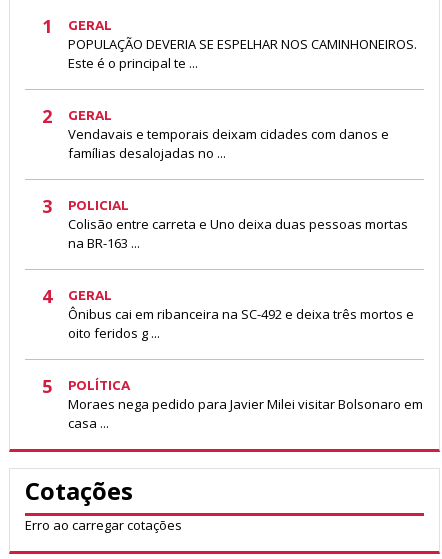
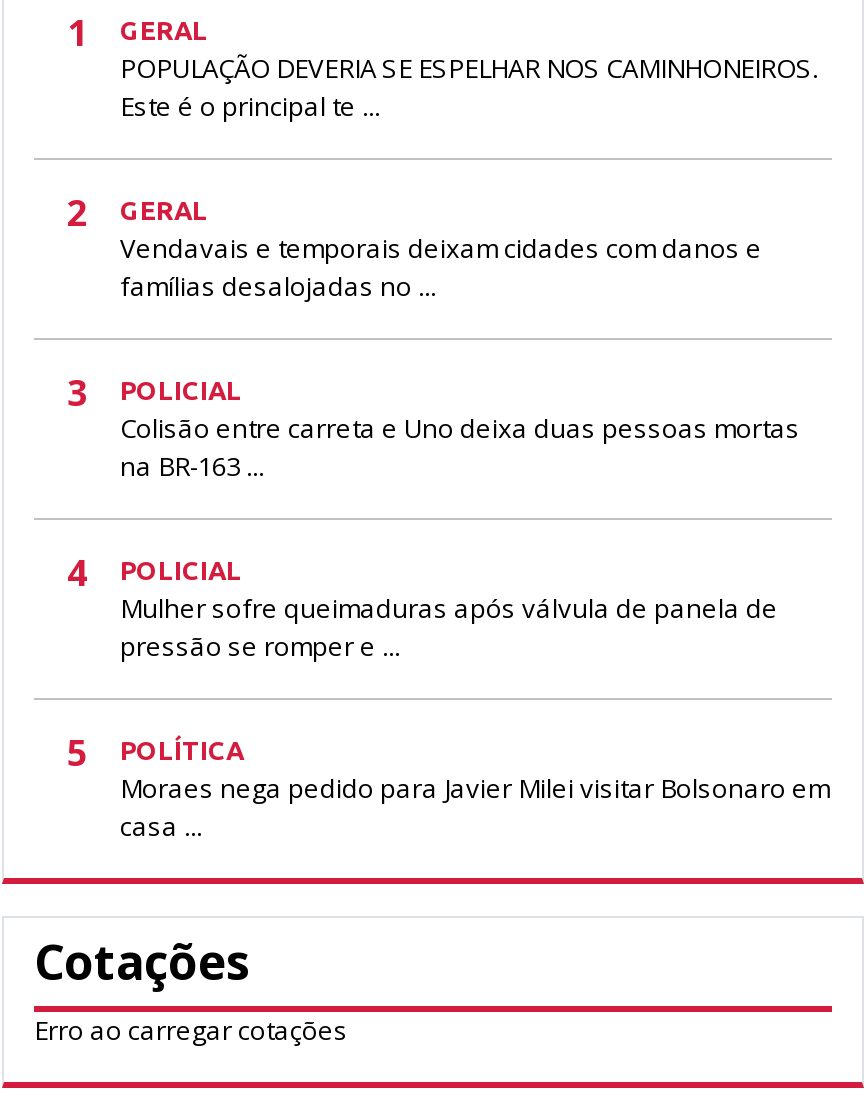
[68,287,414,341] GERAL | Ônibus cai em ribanceira na SC-492 e deixa três mortos e | oito feridos g ... -> [120,557,778,665] POLICIAL | Mulher sofre queimaduras após válvula de panela de | pressão se romper e ...

